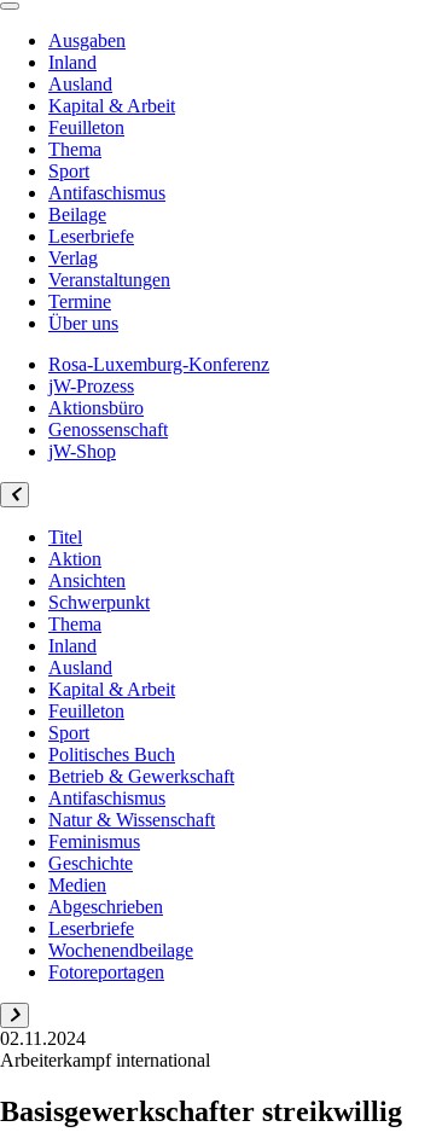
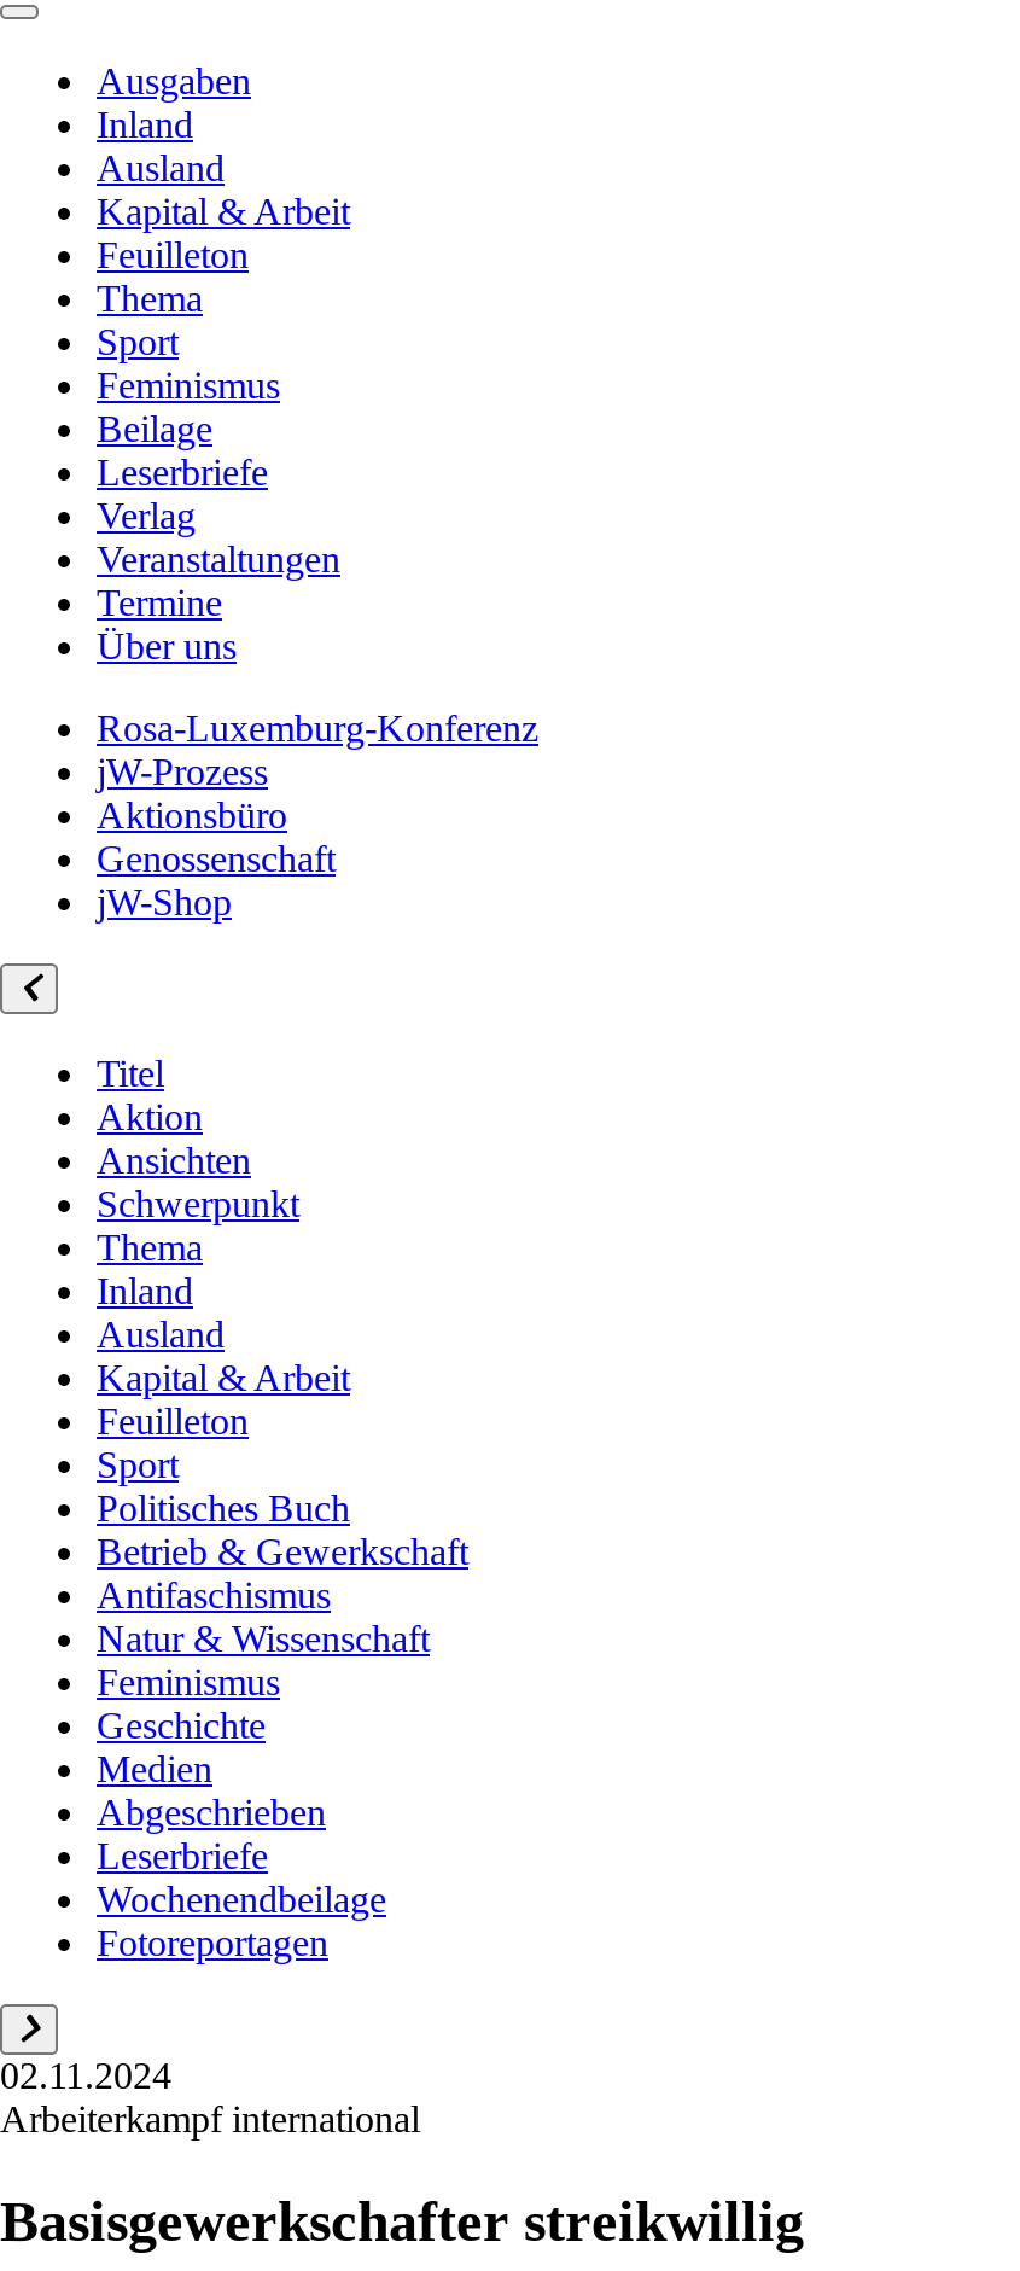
[48,182,165,203] Antifaschismus -> [97,365,280,406] Feminismus

